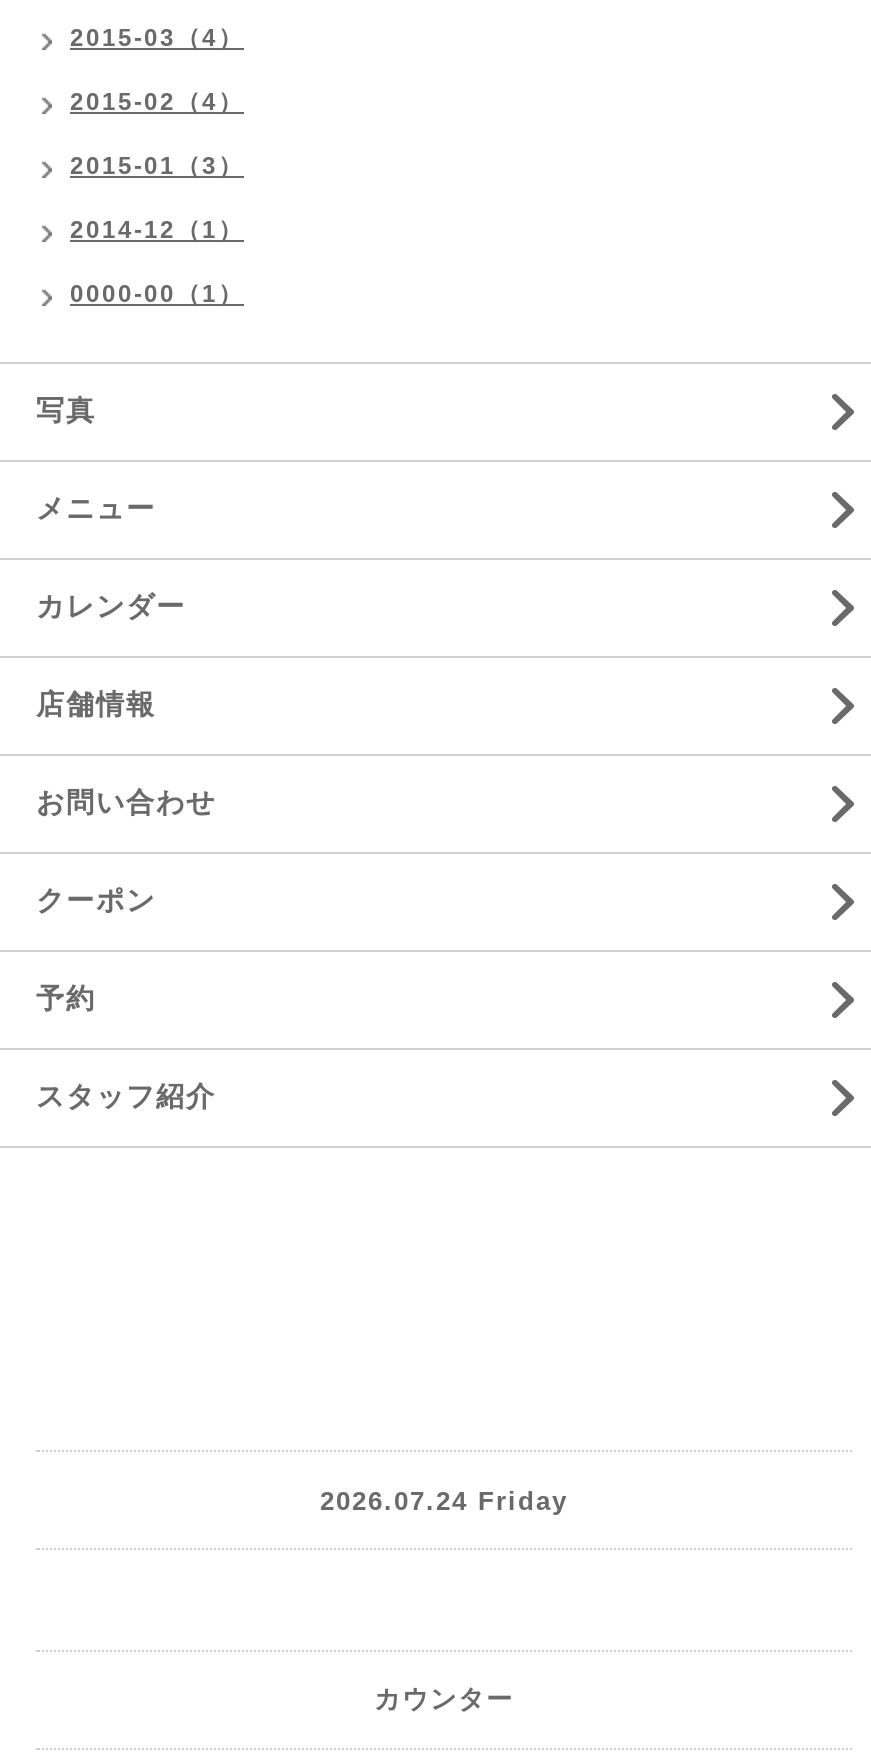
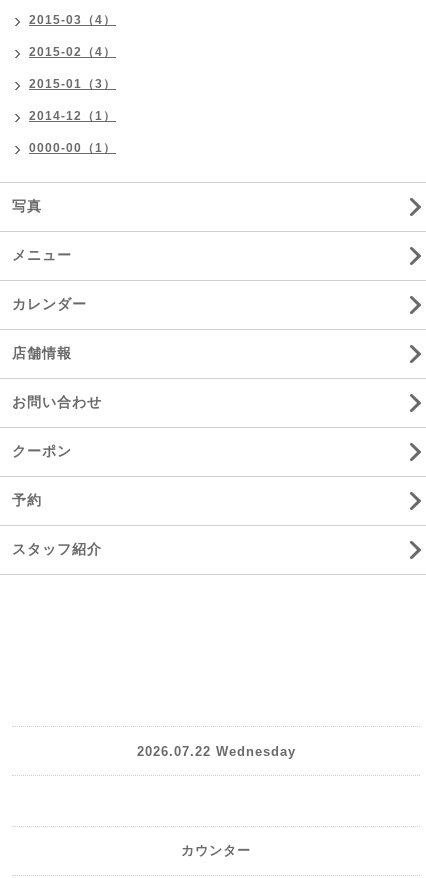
[320,1485,568,1515] 2026.07.24 Friday -> [136,743,295,758] 2026.07.22 Wednesday

